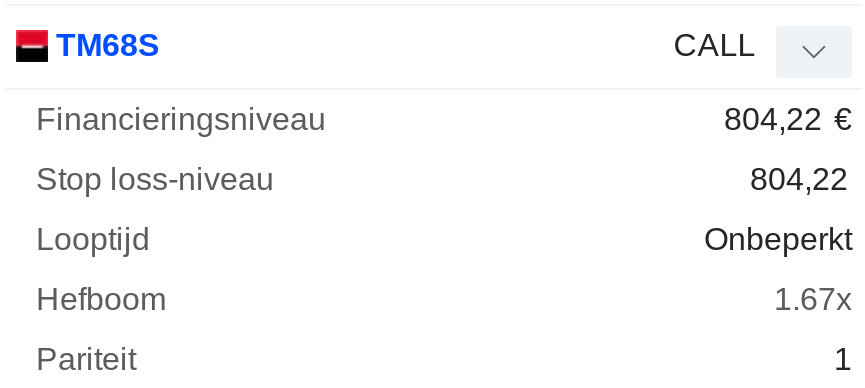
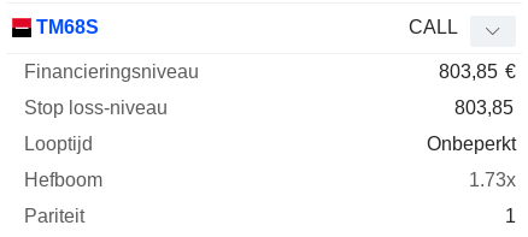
[724,102,852,136] 804,22 € -> [439,62,516,82] 803,85 €
[750,162,848,196] 804,22 -> [454,98,514,118] 803,85
[774,282,852,316] 1.67x -> [469,170,516,190] 1.73x

